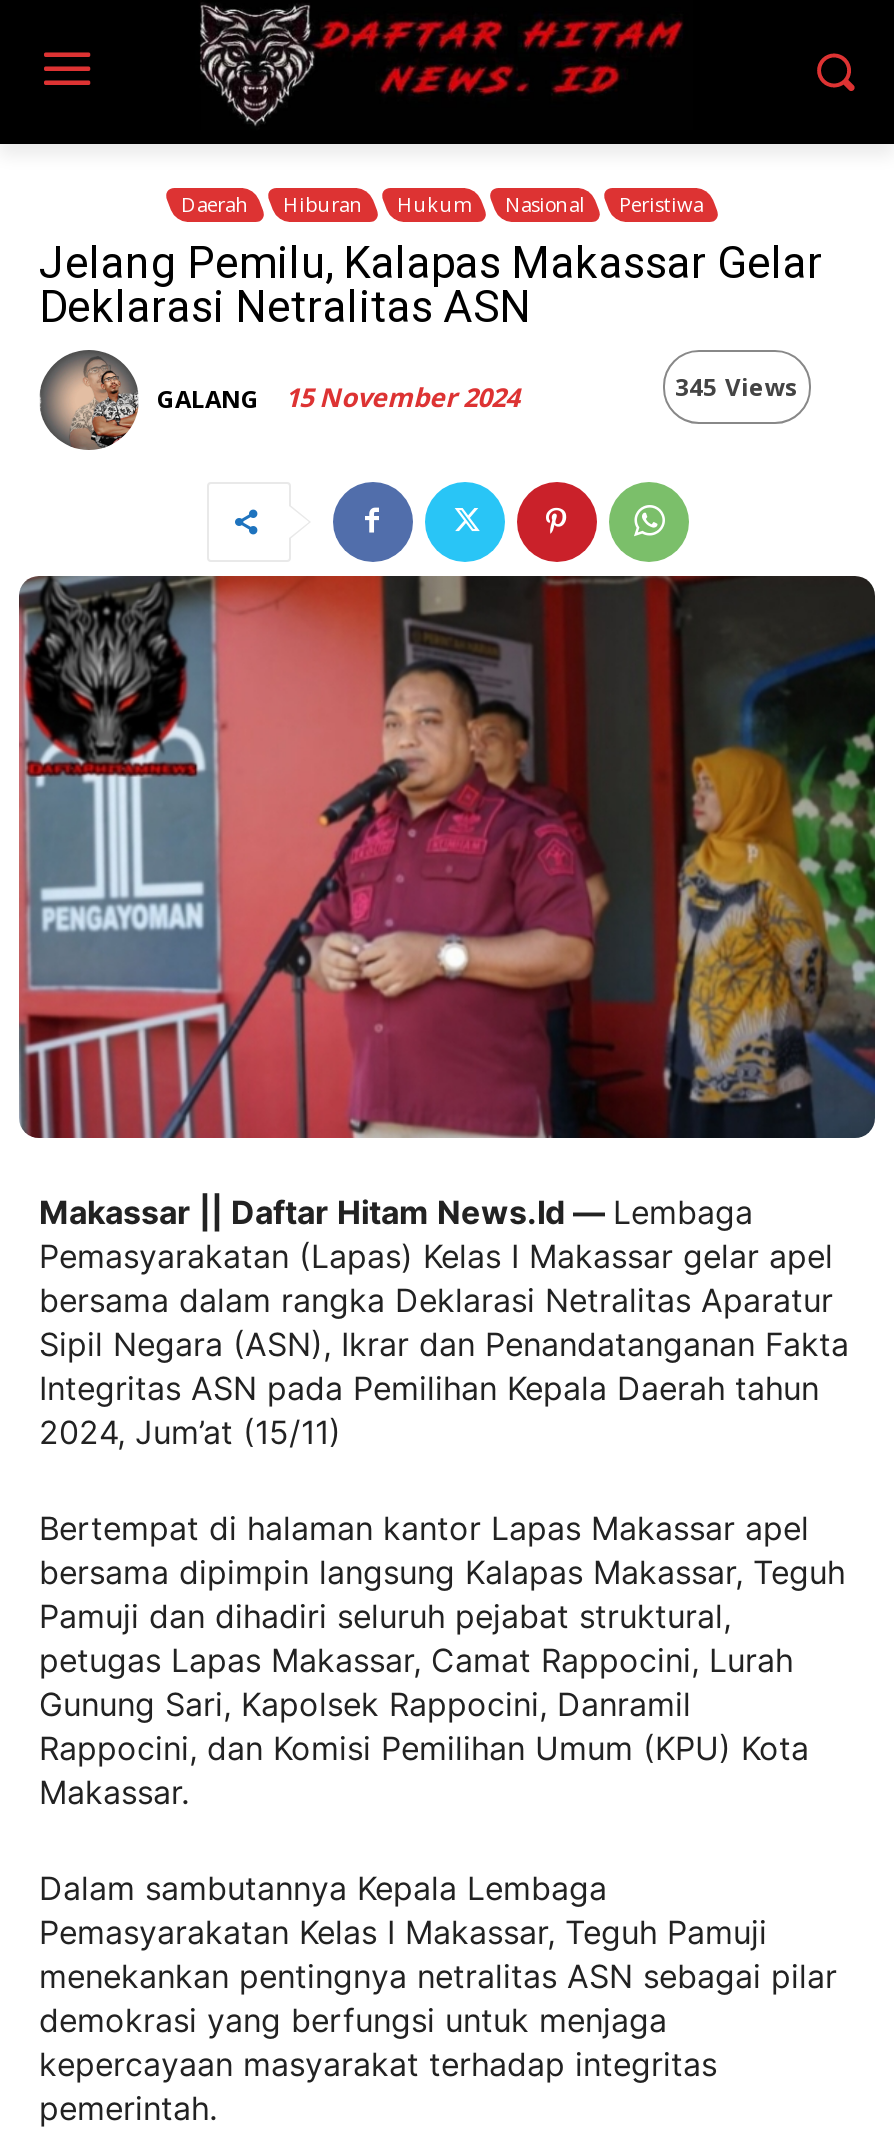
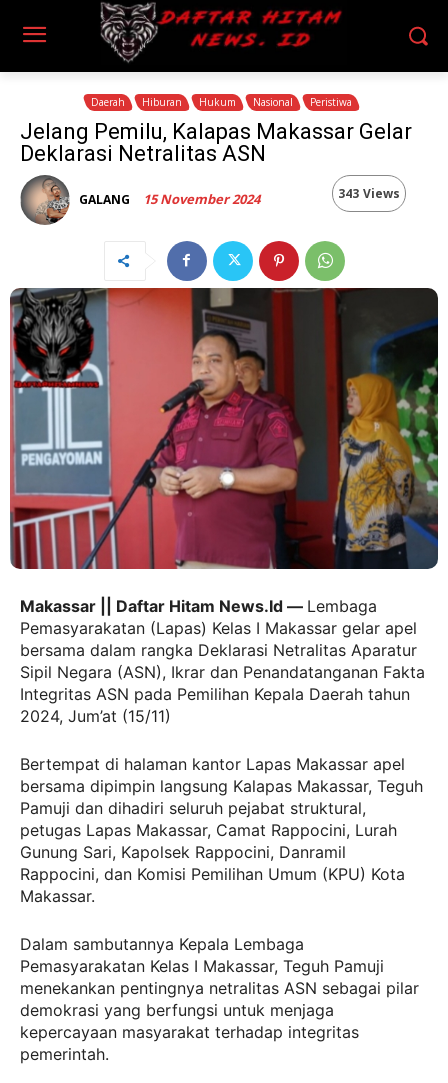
[675,369,799,403] 345 Views -> [338,185,400,202] 343 Views

